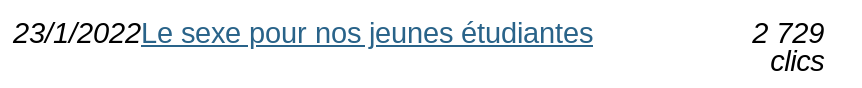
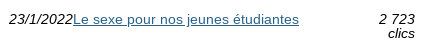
[752,17,824,49] 2 729 -> [379,11,415,27] 2 723

